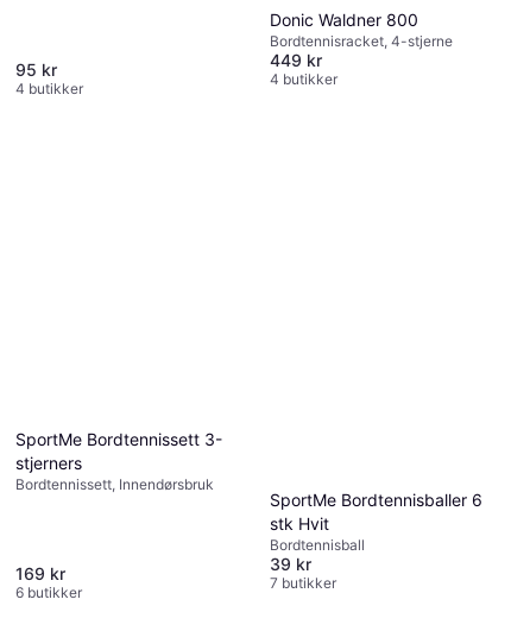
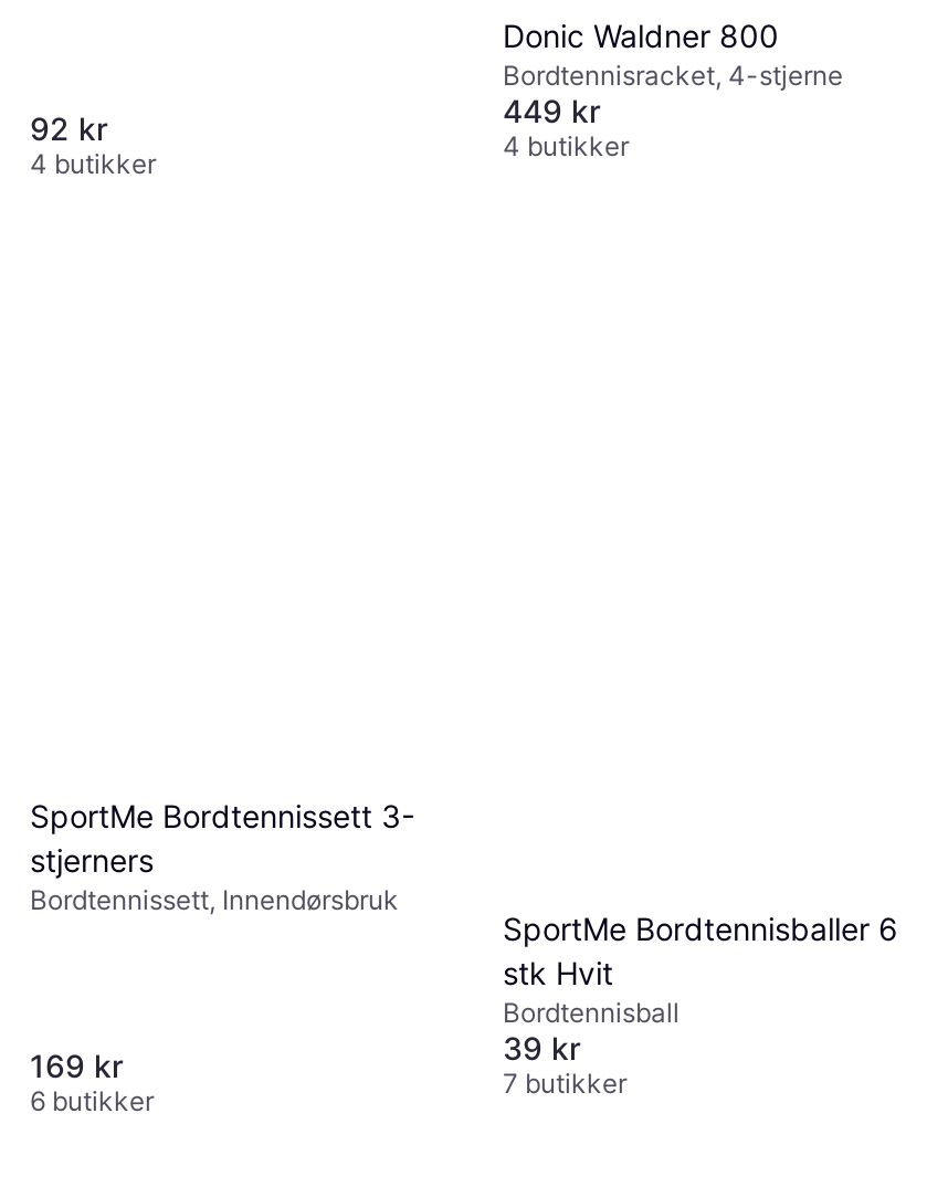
[15,59,57,79] 95 kr -> [30,109,107,146] 92 kr

